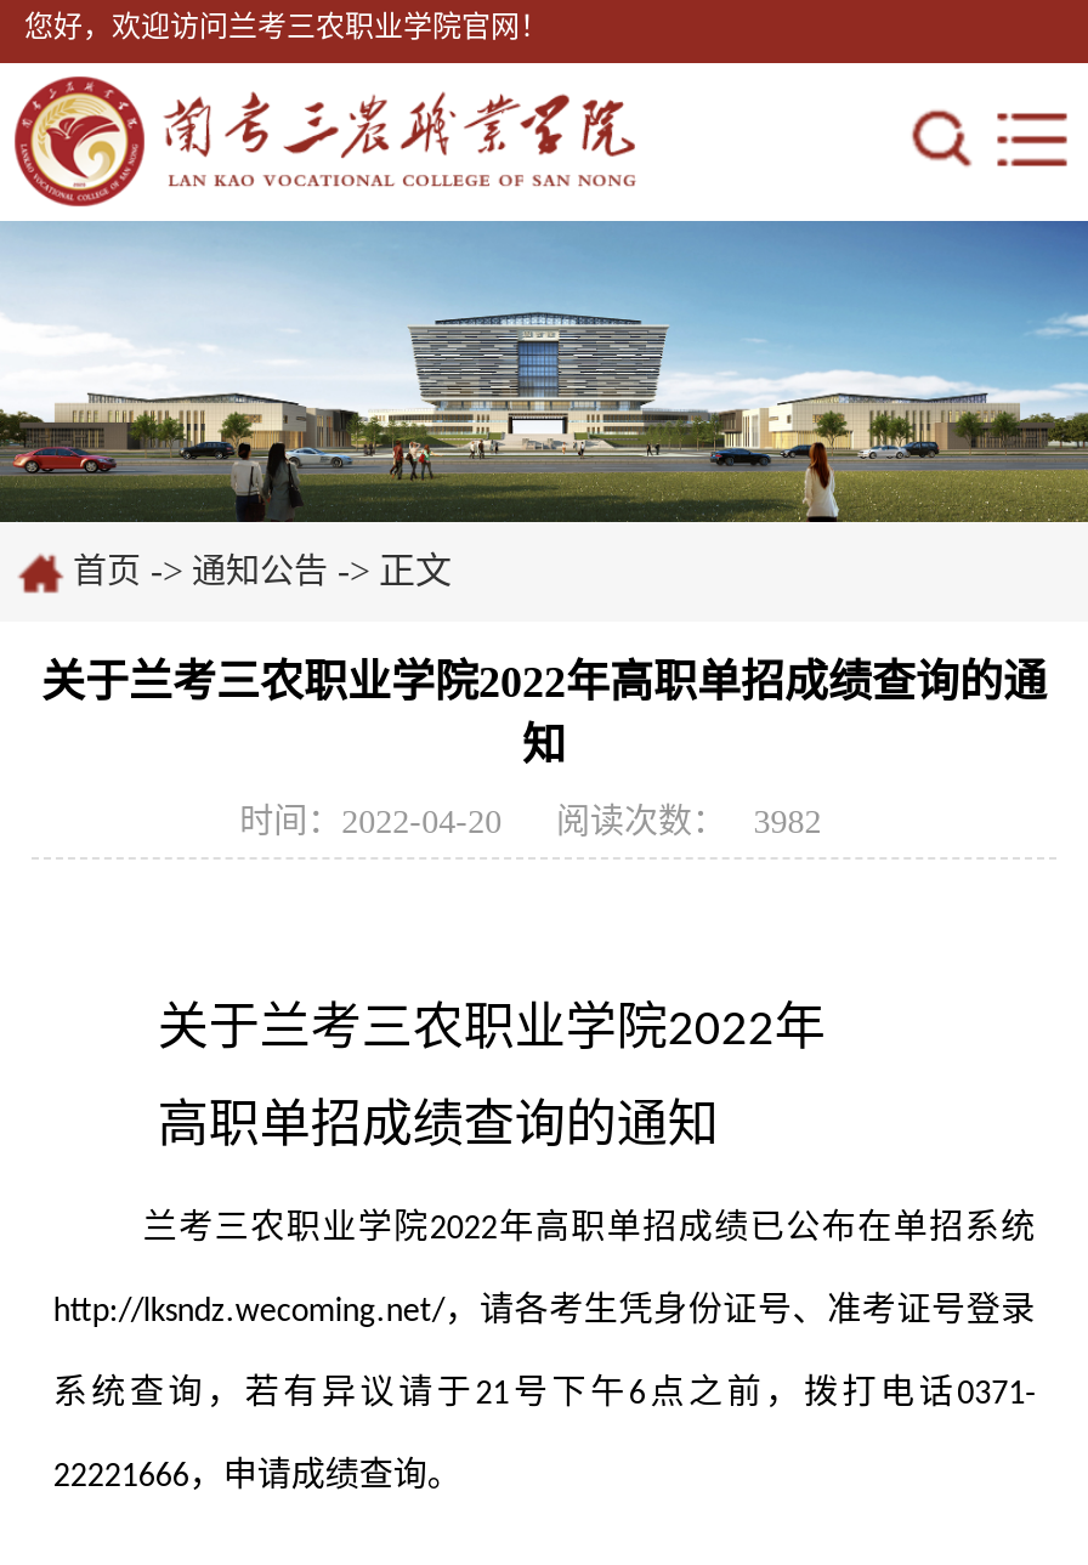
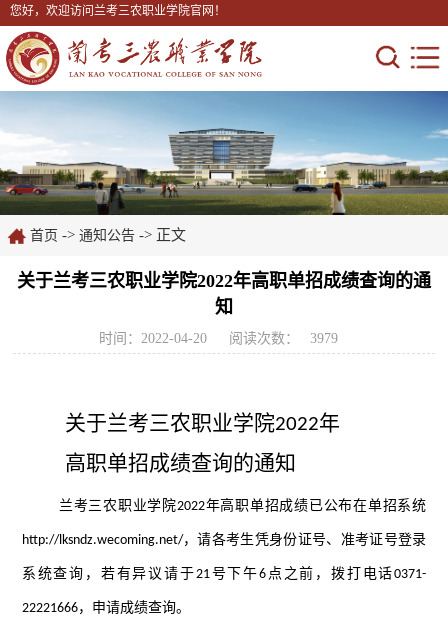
[239,804,821,840] 时间：2022-04-20 阅读次数： 3982 -> [99,331,338,346] 时间：2022-04-20 阅读次数： 3979

